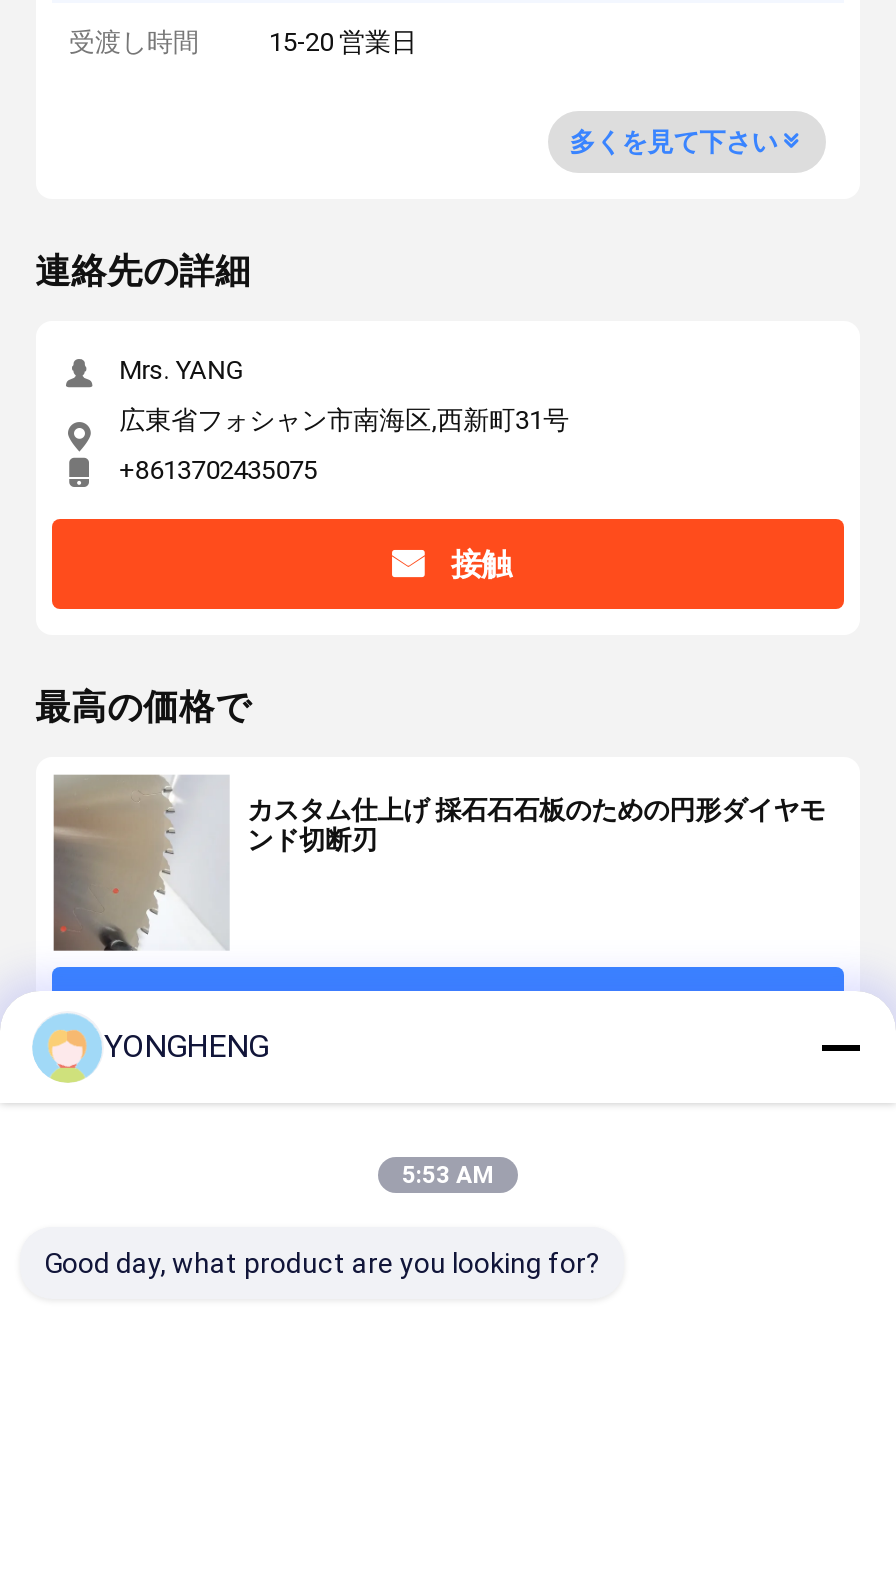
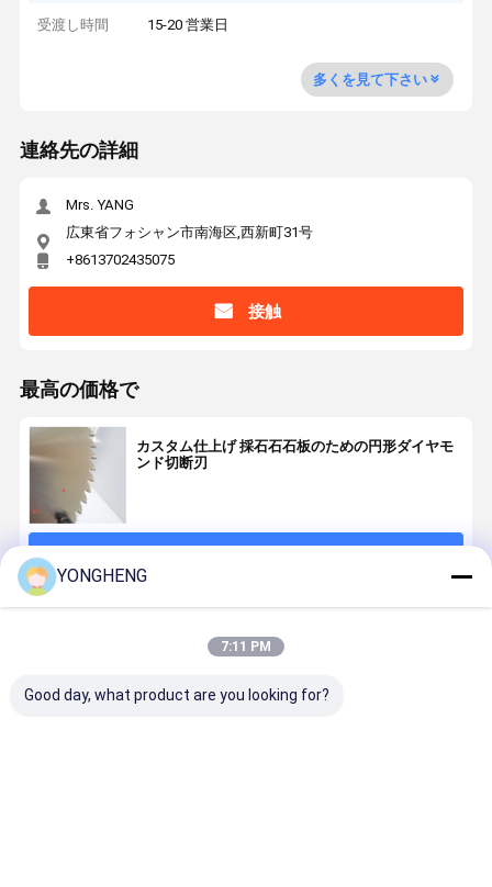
[402,1161,494,1189] 5:53 AM -> [221,639,271,654] 7:11 PM

